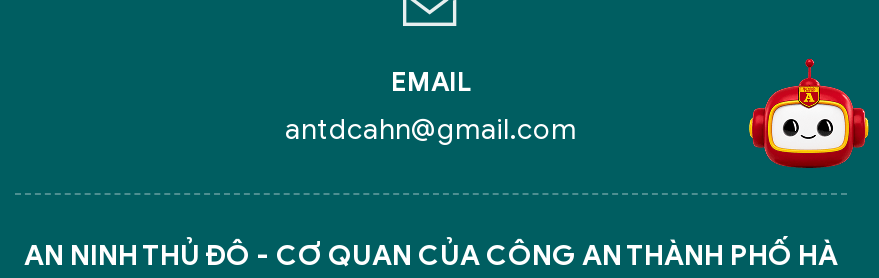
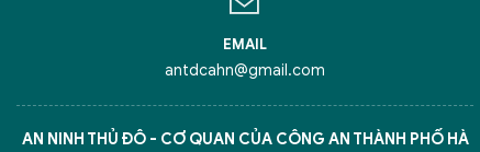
[747,56,871,168] [image] -> none

